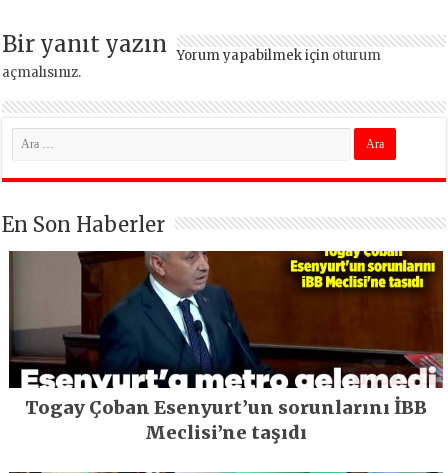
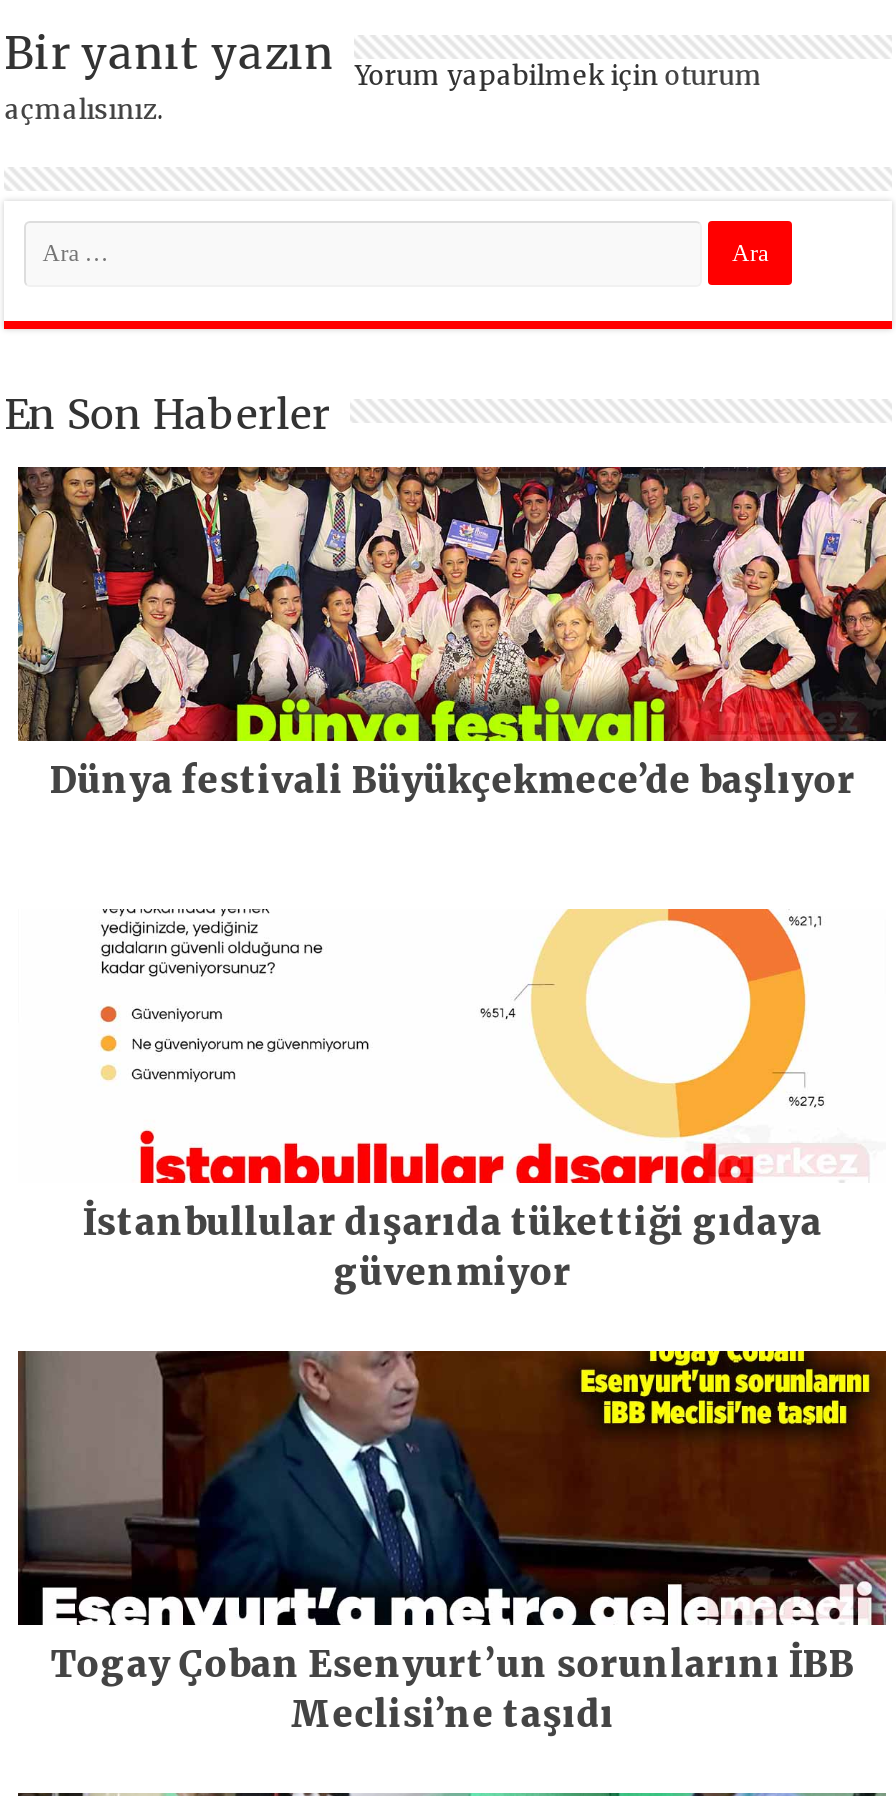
none -> [16,465,888,802] [image] | Dünya festivali Büyükçekmece’de başlıyor
none -> [82,907,822,1295] [image] | İstanbullular dışarıda tükettiği gıdaya | güvenmiyor

